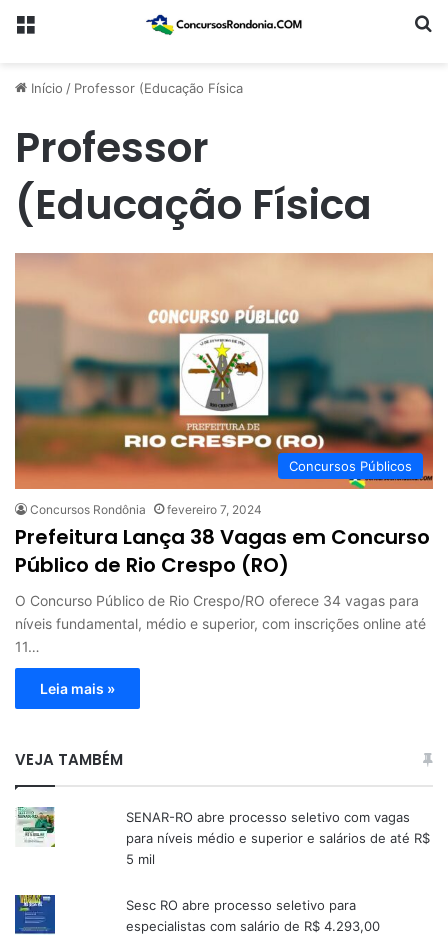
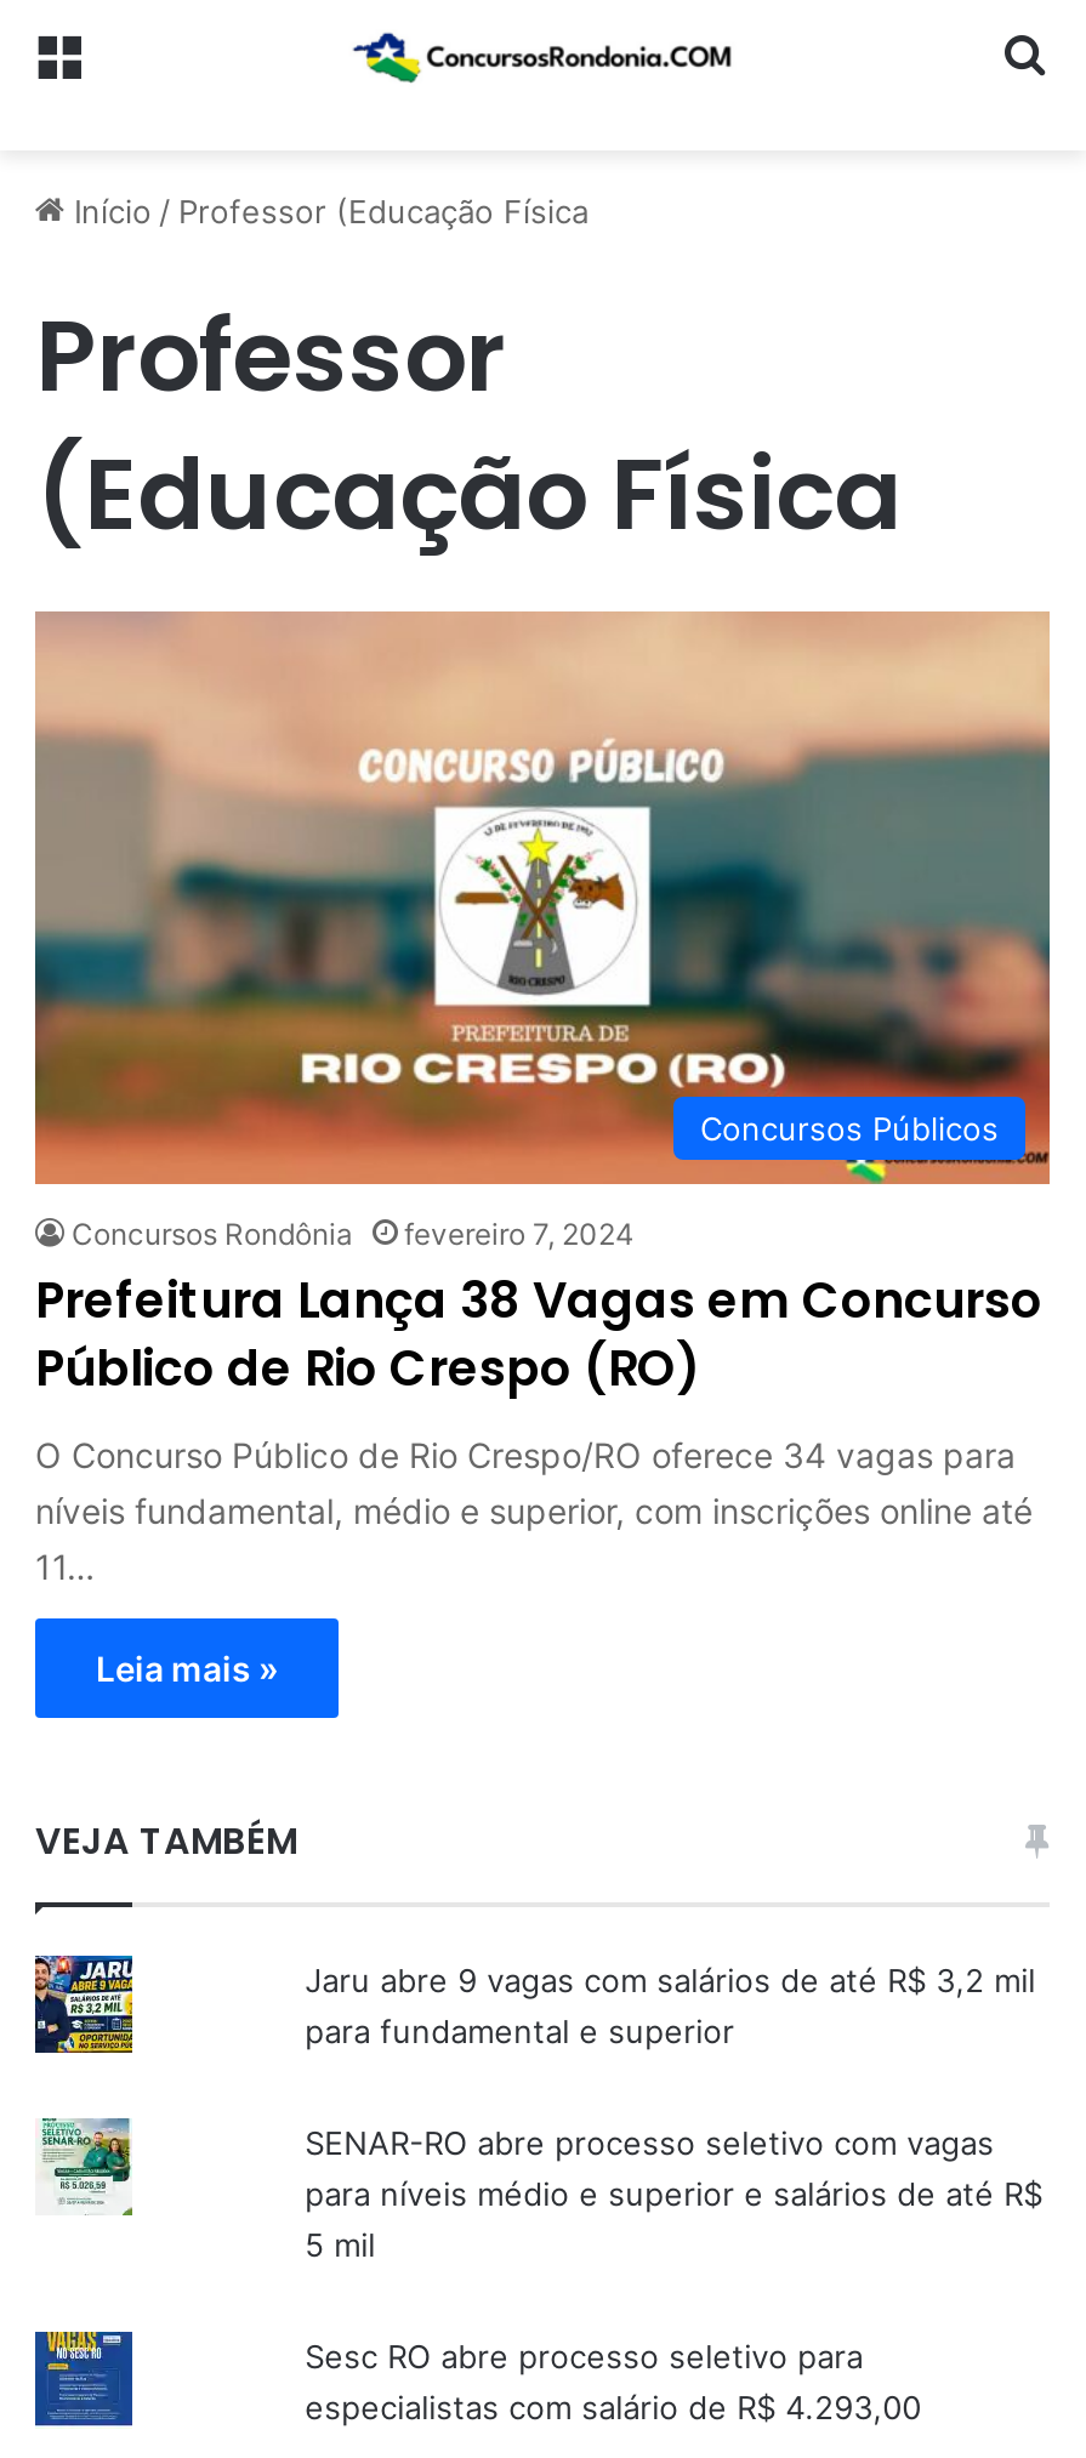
none -> [33,1956,135,2055] [image]
none -> [305,1960,1036,2050] Jaru abre 9 vagas com salários de até R$ 3,2 mil | para fundamental e superior

